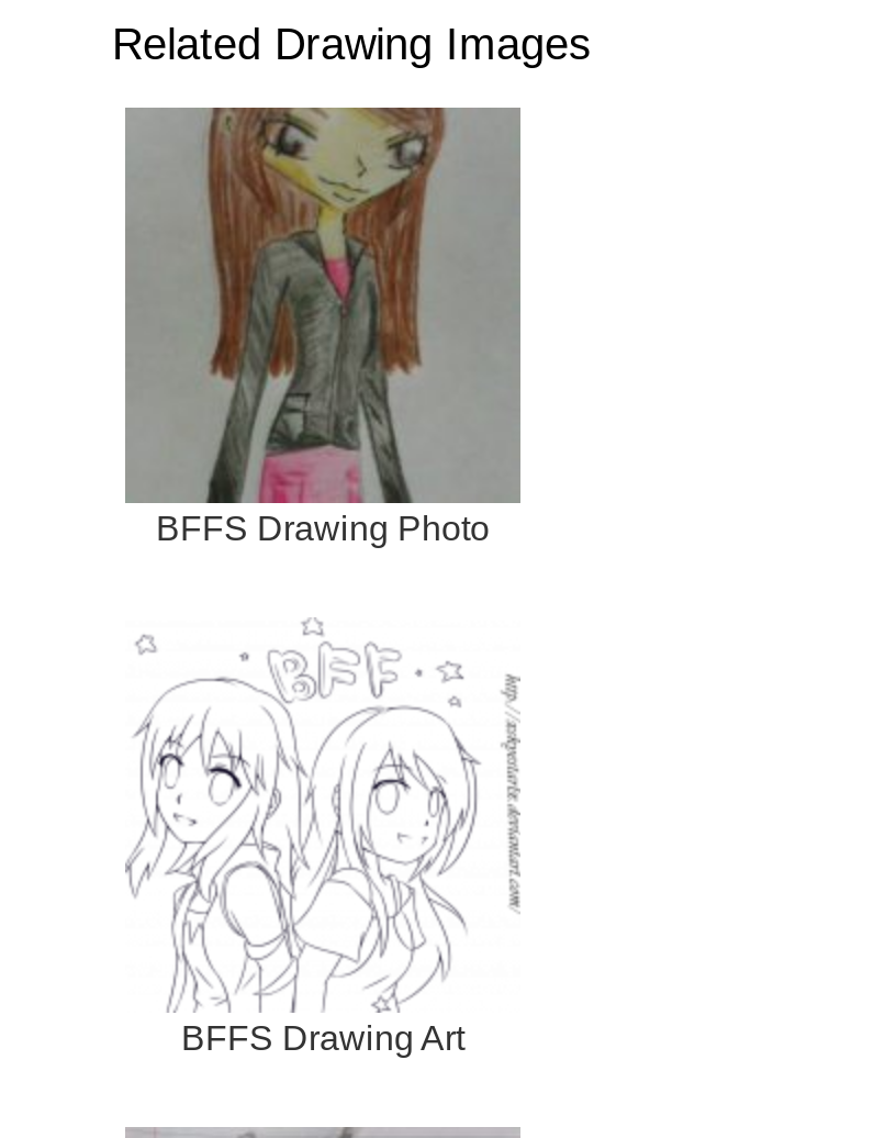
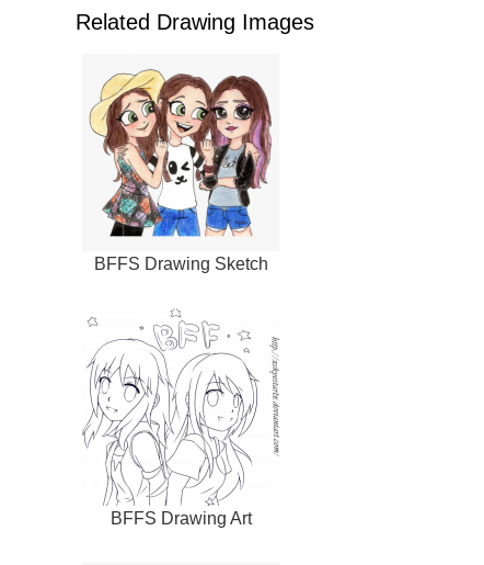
[123,105,523,547] [image] | BFFS Drawing Photo -> [82,54,279,273] [image] | BFFS Drawing Sketch

